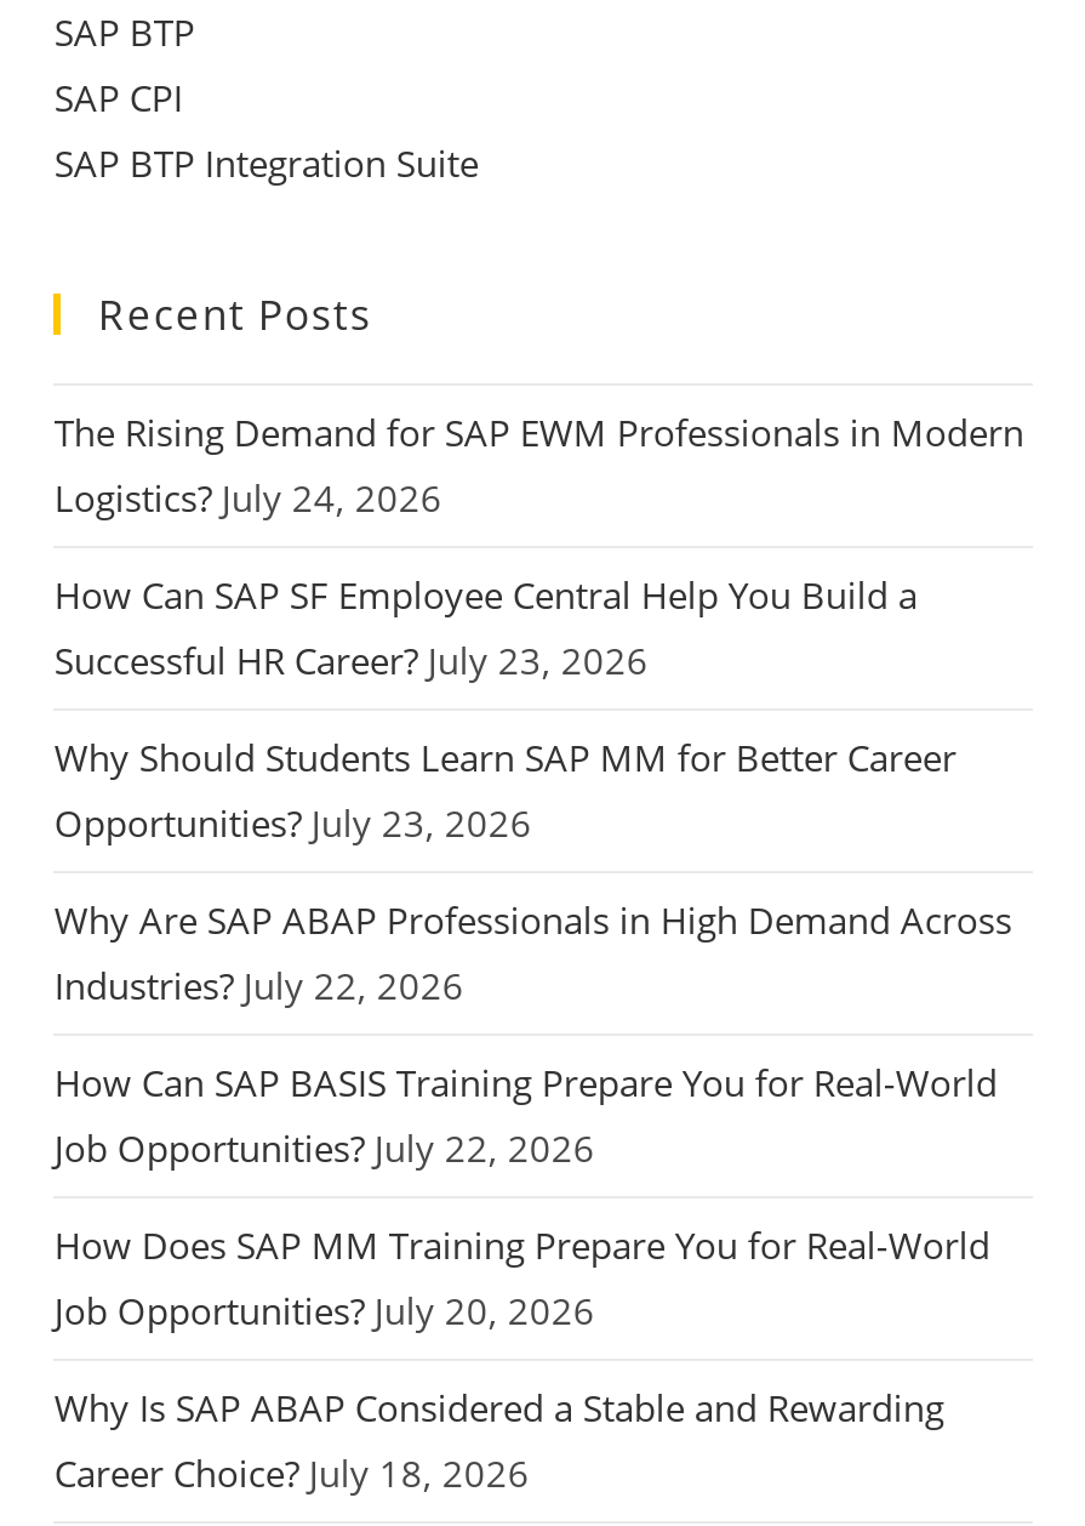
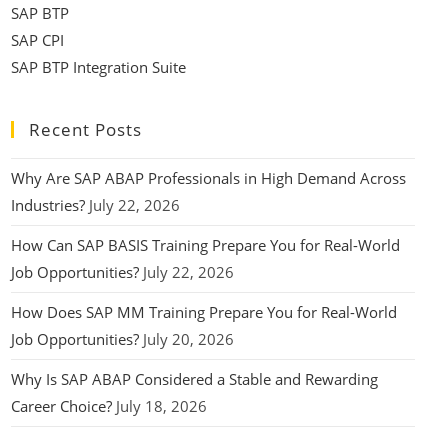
[54,409,1024,848] The Rising Demand for SAP EWM Professionals in Modern | Logistics? July 24, 2026 | How Can SAP SF Employee Central Help You Build a | Successful HR Career? July 23, 2026 | Why Should Students Learn SAP MM for Better Career | Opportunities? July 23, 2026 -> none

